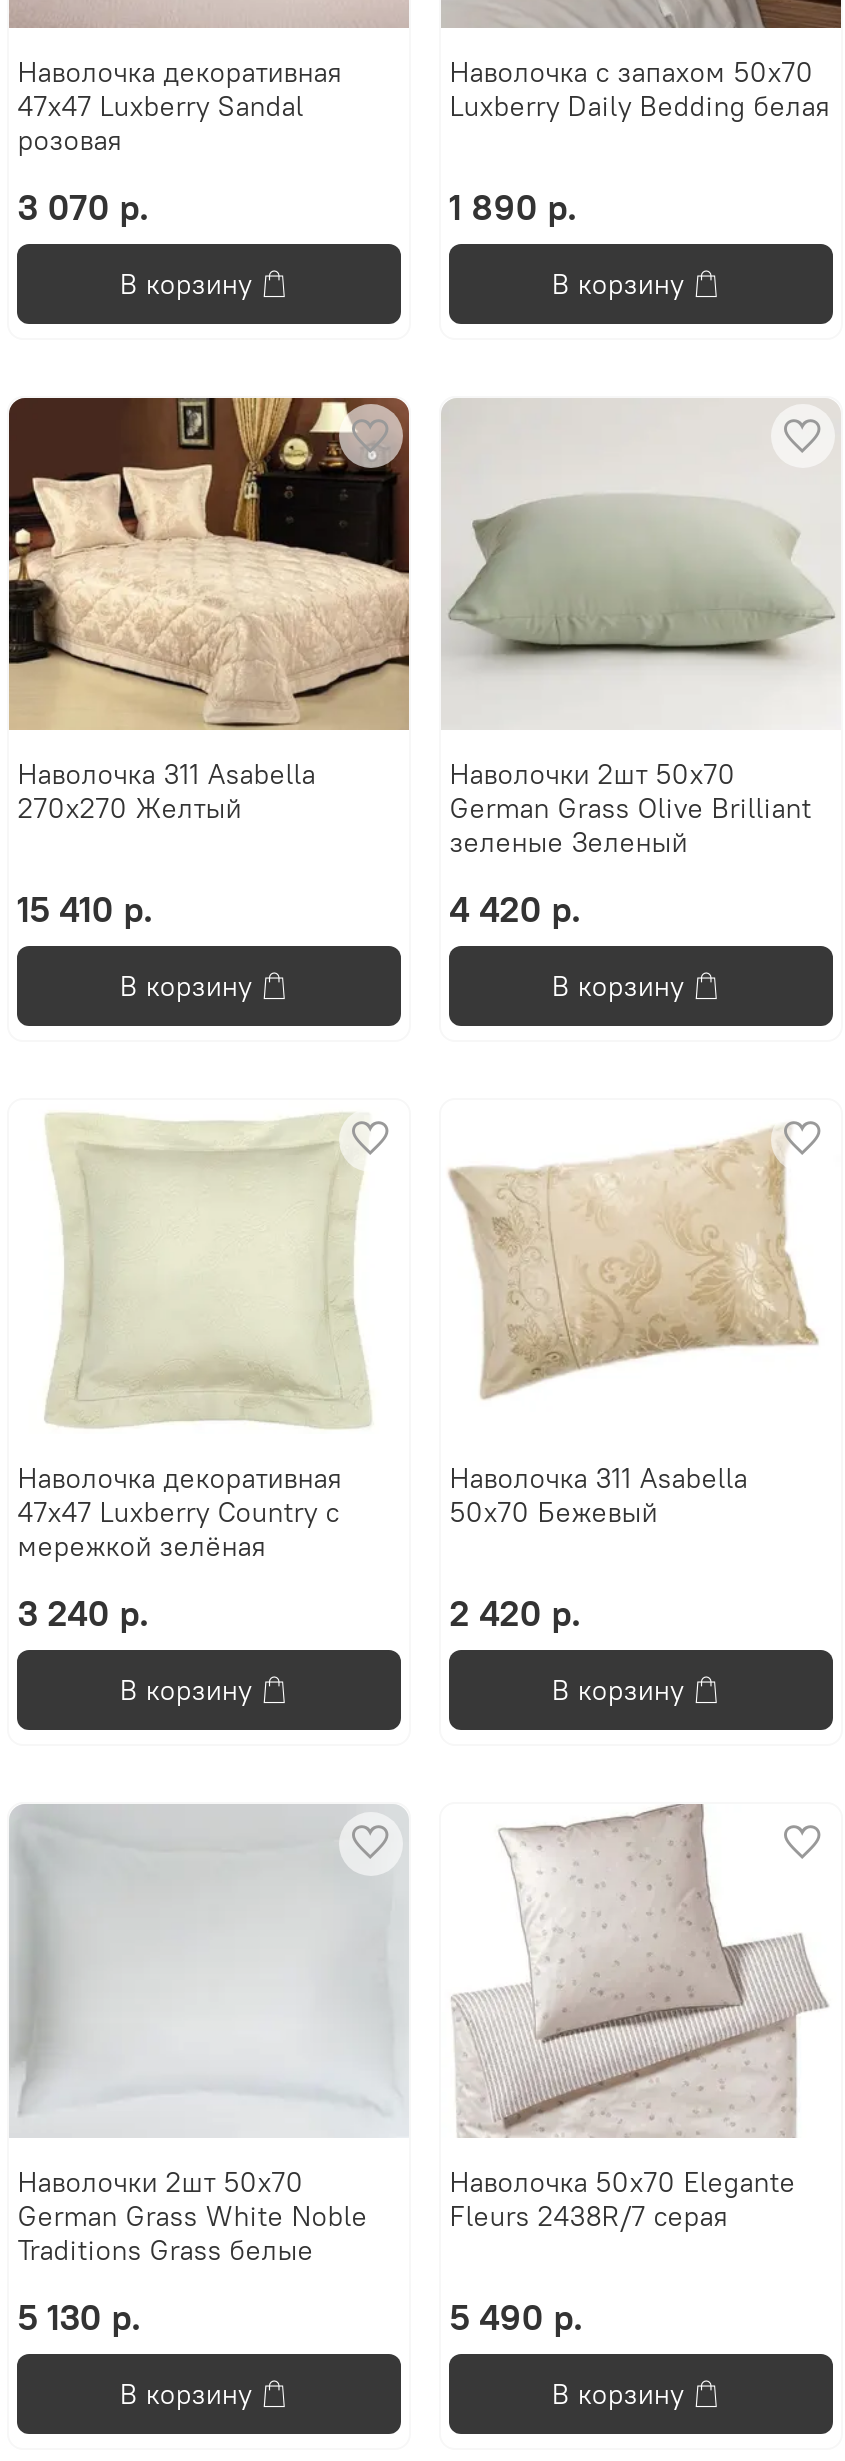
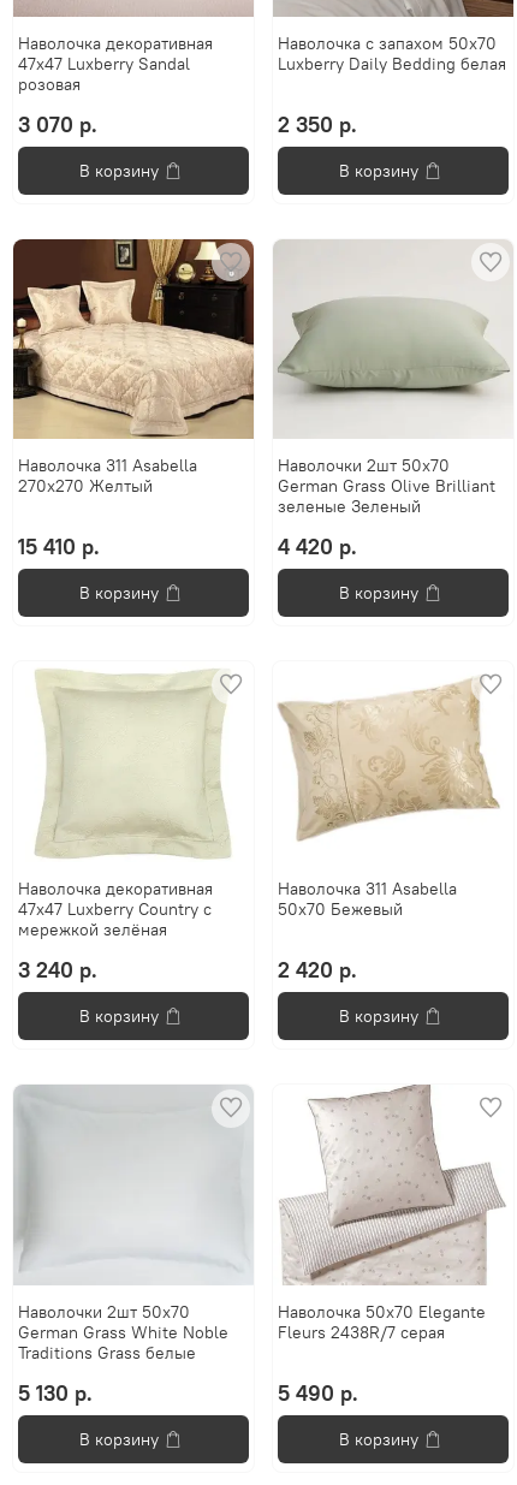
[449,183,577,229] 1 890 р. -> [278,110,357,138] 2 350 р.

